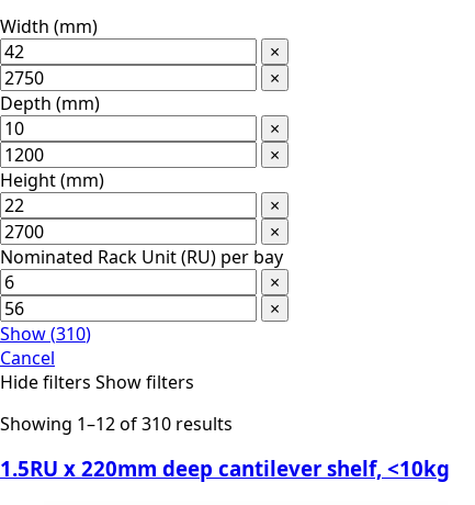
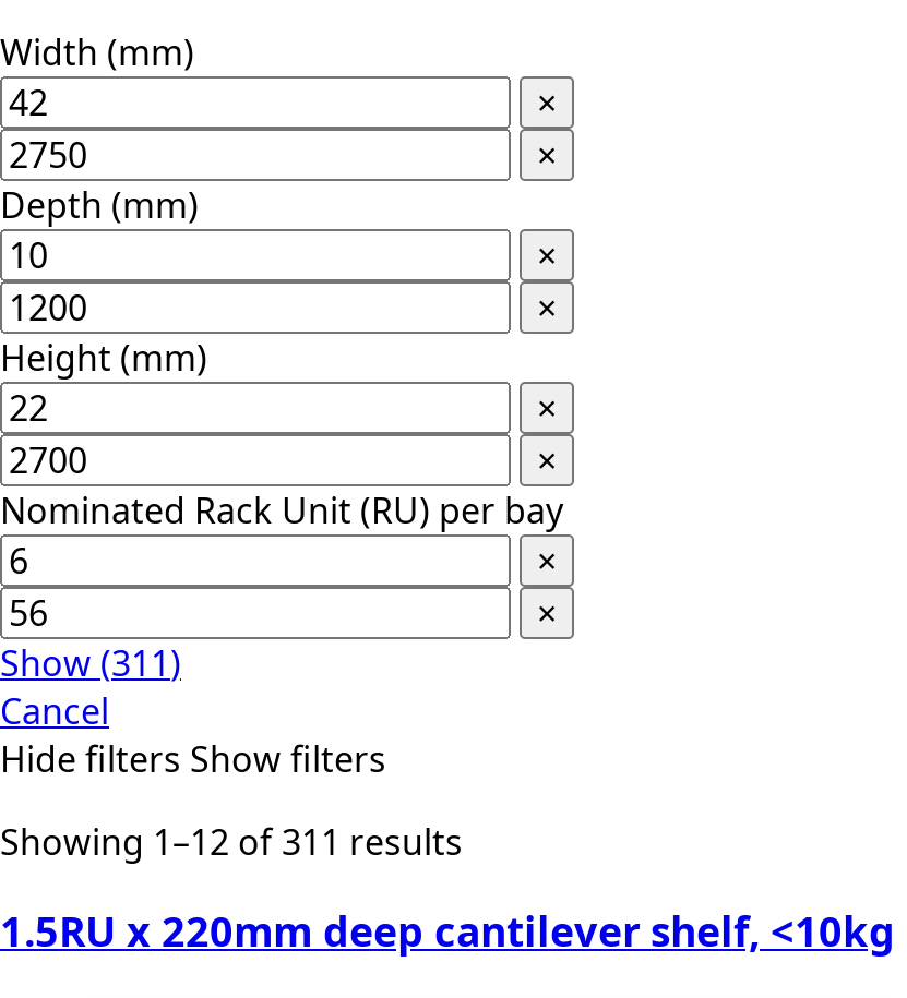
[0,321,91,346] Show(310) -> [0,639,181,687] Show(311)
[0,411,233,436] Showing 1–12 of 310 results -> [0,818,463,866] Showing 1–12 of 311 results

